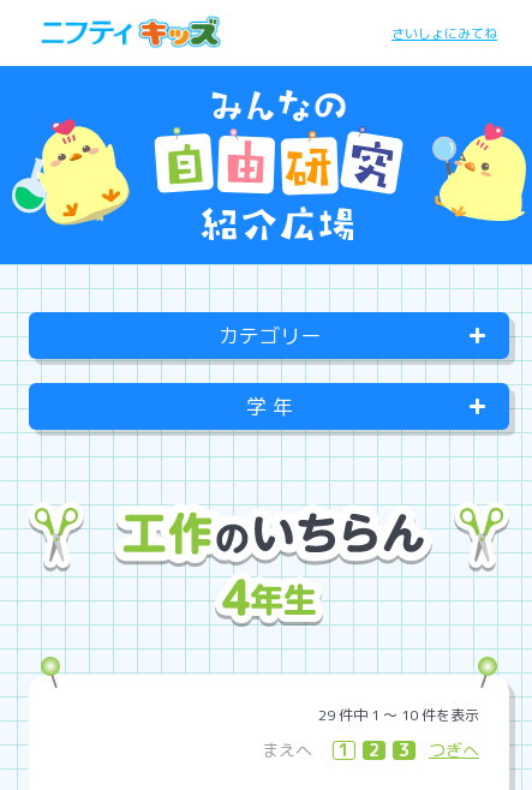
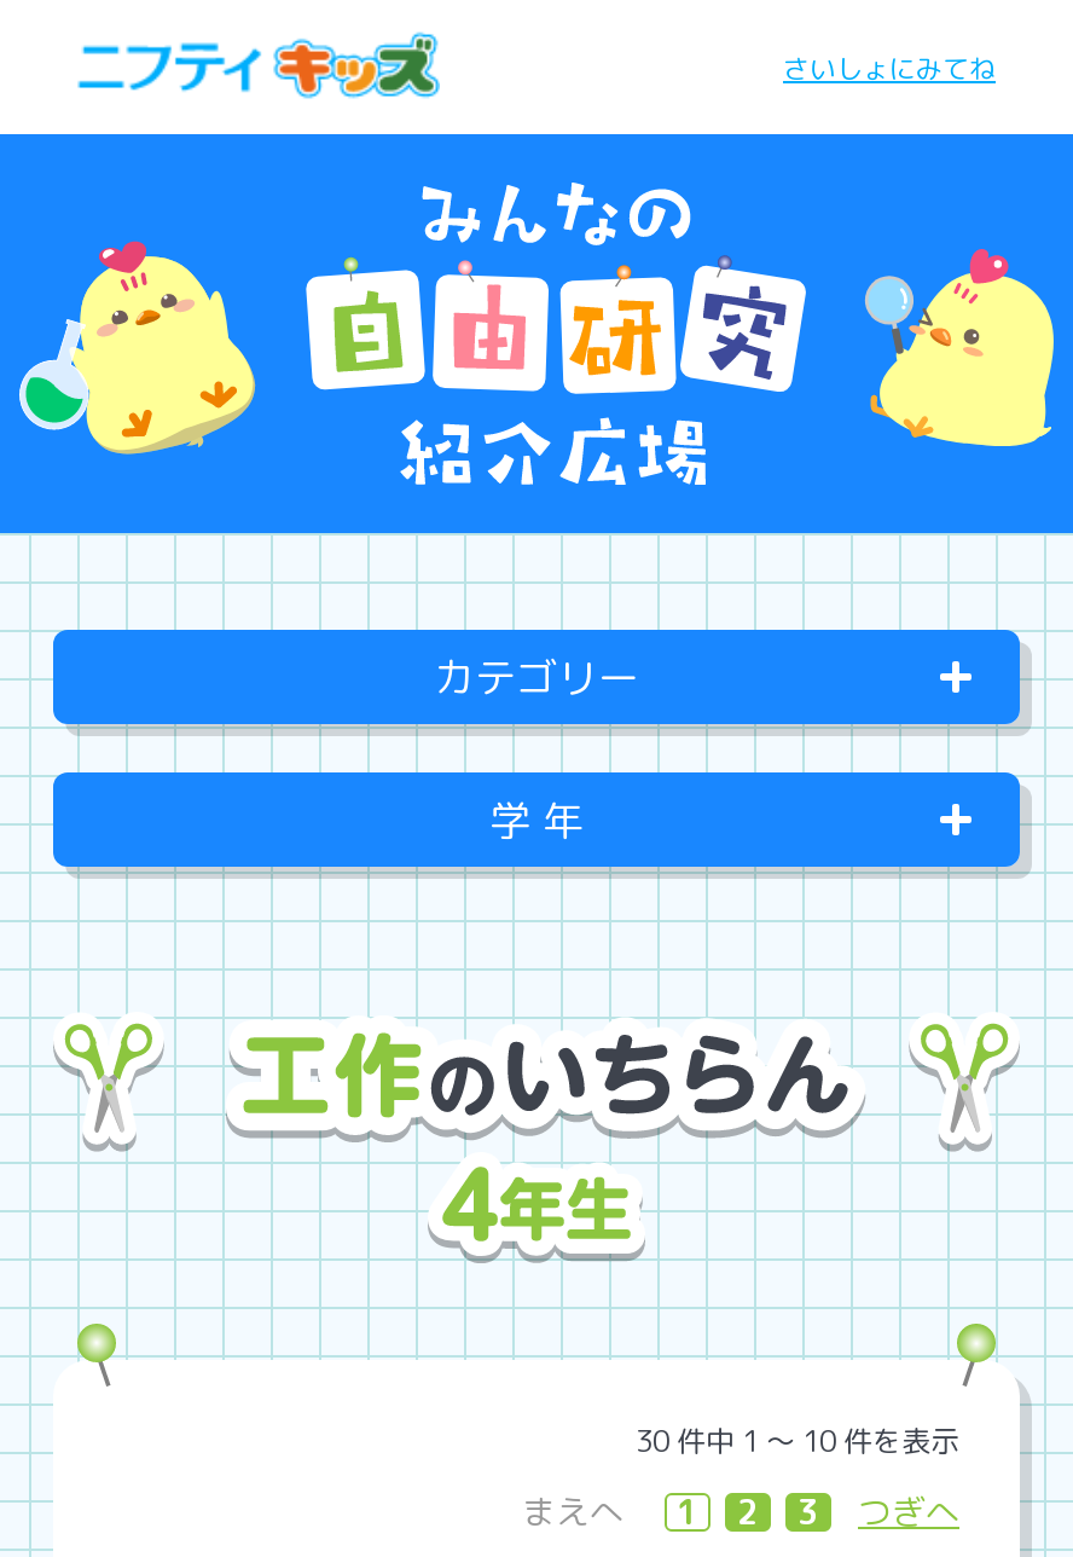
[318,705,479,725] 29 件中 1 〜 10 件を表示 -> [636,1421,959,1462] 30 件中 1 〜 10 件を表示

